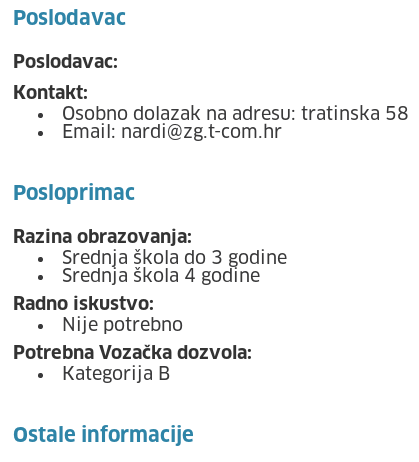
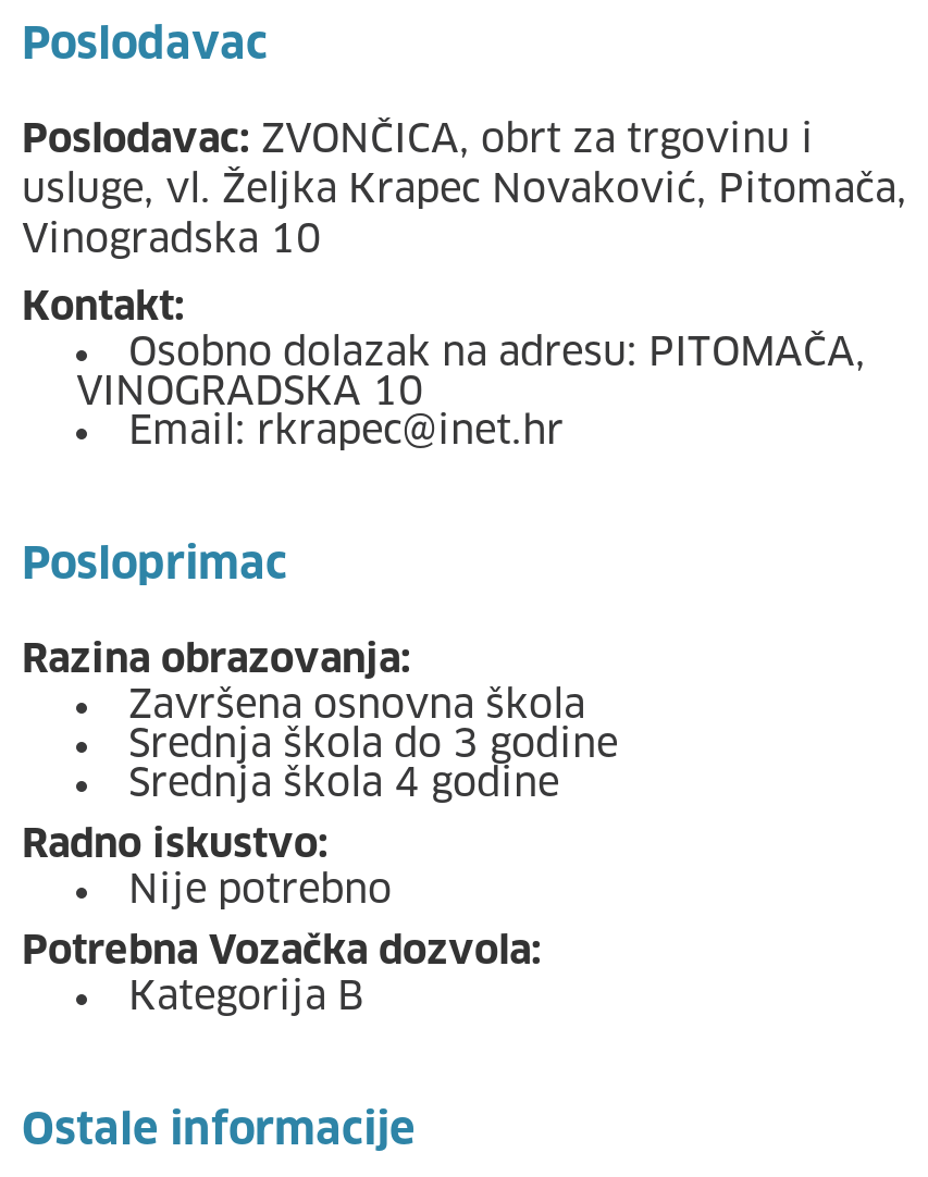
[13,54,118,72] Poslodavac: -> [22,122,907,261] Poslodavac: ZVONČICA, obrt za trgovinu i | usluge, vl. Željka Krapec Novaković, Pitomača, | Vinogradska 10
[62,106,409,142] Osobno dolazak na adresu: tratinska 58 | Email: nardi@zg.t-com.hr -> [76,335,866,453] Osobno dolazak na adresu: PITOMAČA, | VINOGRADSKA 10 | Email: rkrapec@inet.hr
none -> [128,687,585,727] Završena osnovna škola

